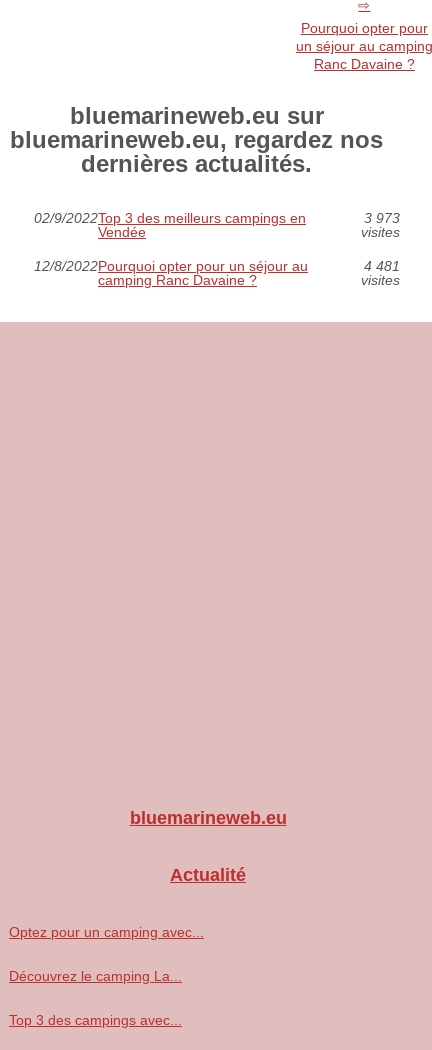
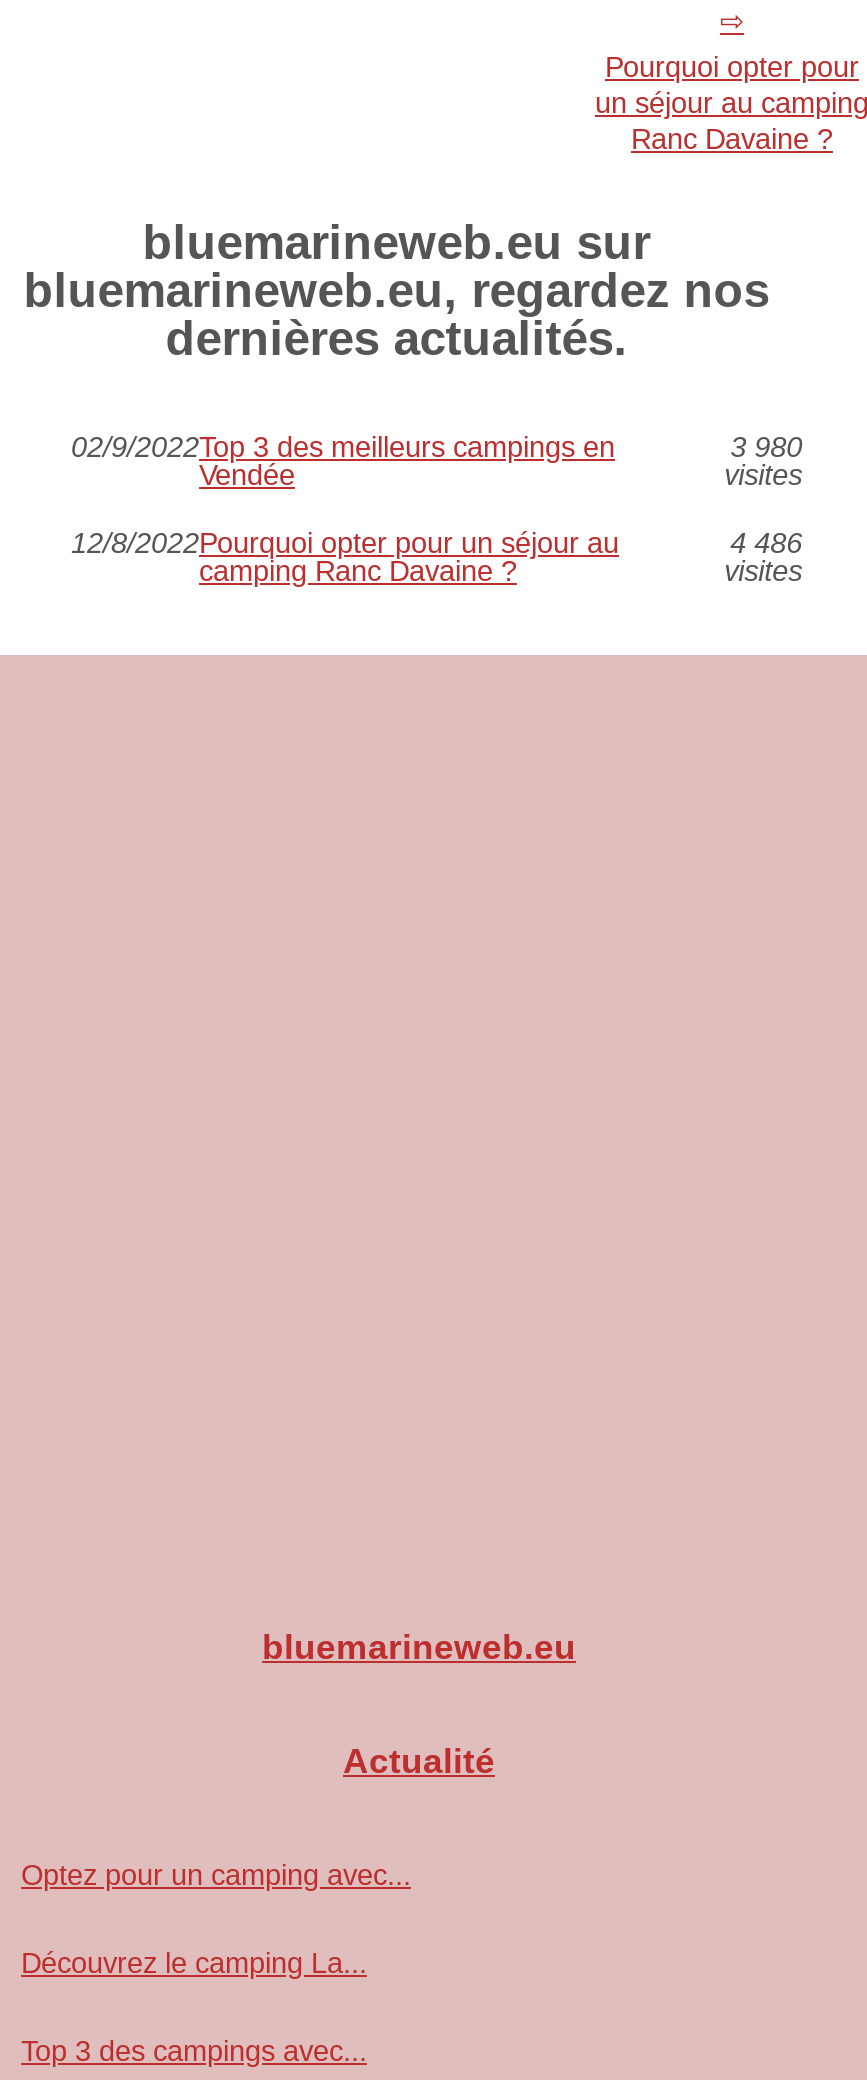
[364,210,400,226] 3 973 -> [730,431,802,463] 3 980
[364,258,400,274] 4 481 -> [730,527,802,559] 4 486

